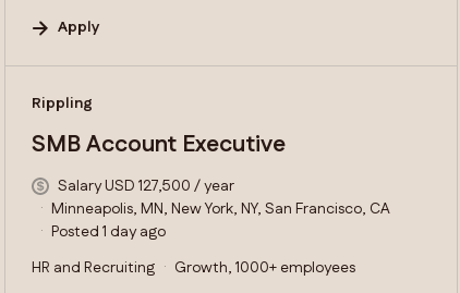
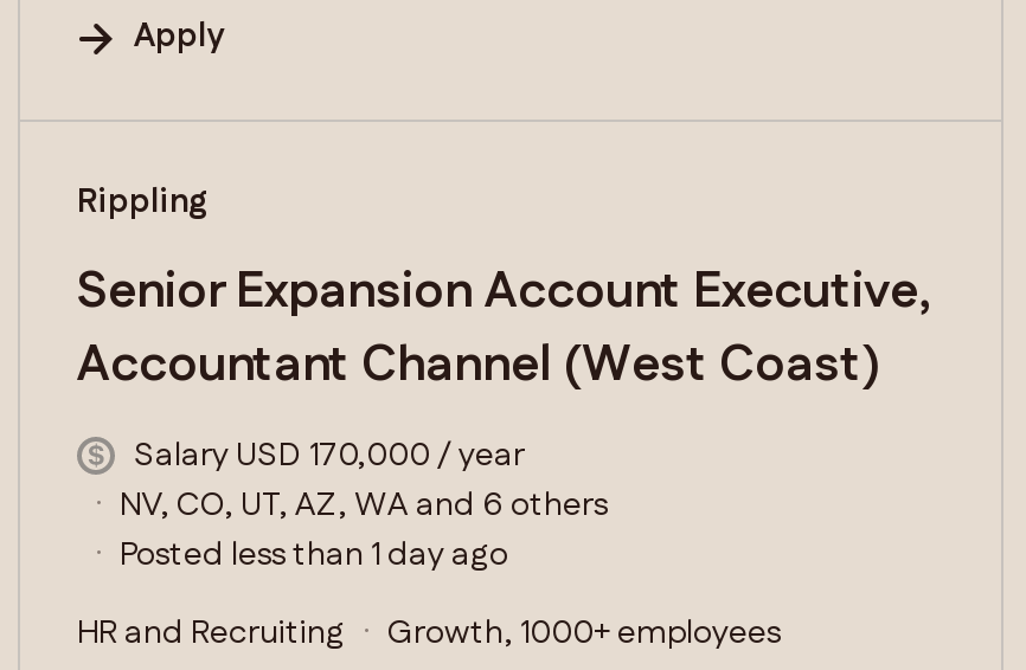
[32,129,390,243] SMB Account Executive | Salary USD 127,500 / year | Minneapolis, MN, New York, NY, San Francisco, CA | Posted 1 day ago -> [77,257,932,579] Senior Expansion Account Executive, | Accountant Channel (West Coast) | Salary USD 170,000 / year | NV, CO, UT, AZ, WA and 6 others | Posted less than 1 day ago

